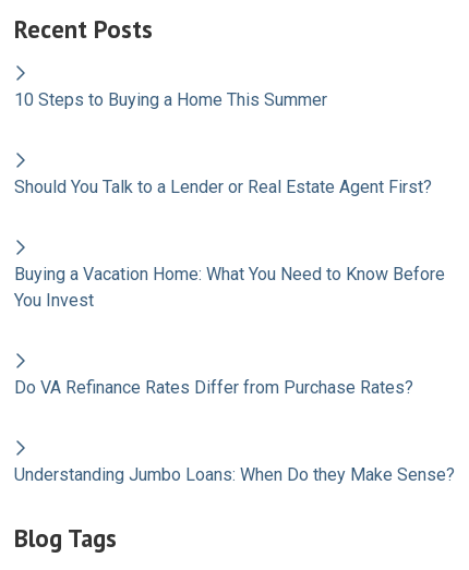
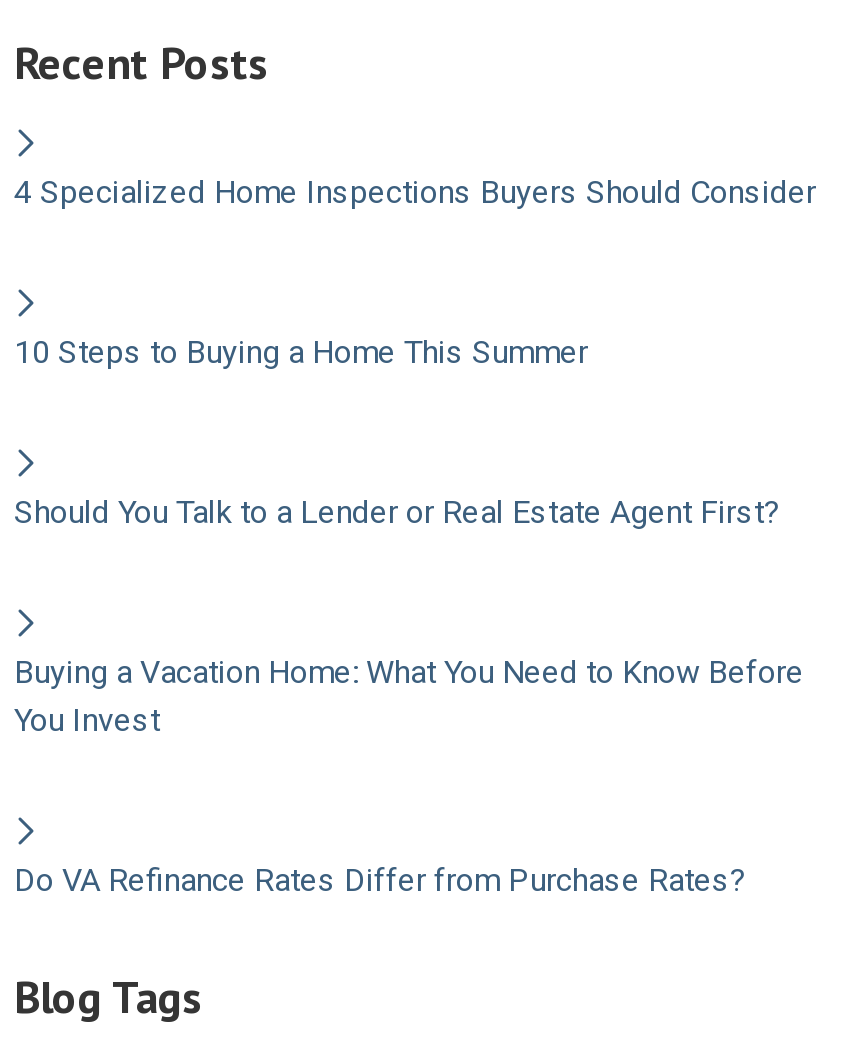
none -> [14,173,816,211] 4 Specialized Home Inspections Buyers Should Consider
moved [14,89,445,398] -> [14,333,804,899]: 10 Steps to Buying a Home This Summer | Should You Talk to a Lender or Real Estate Agent First? | Buying a Vacation Home: What You Need to Know Before | You Invest | Do VA Refinance Rates Differ from Purchase Rates?
[14,464,455,485] Understanding Jumbo Loans: When Do they Make Sense? -> none

